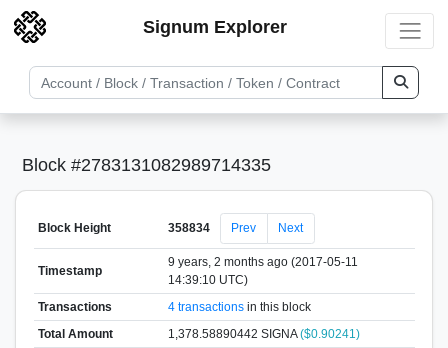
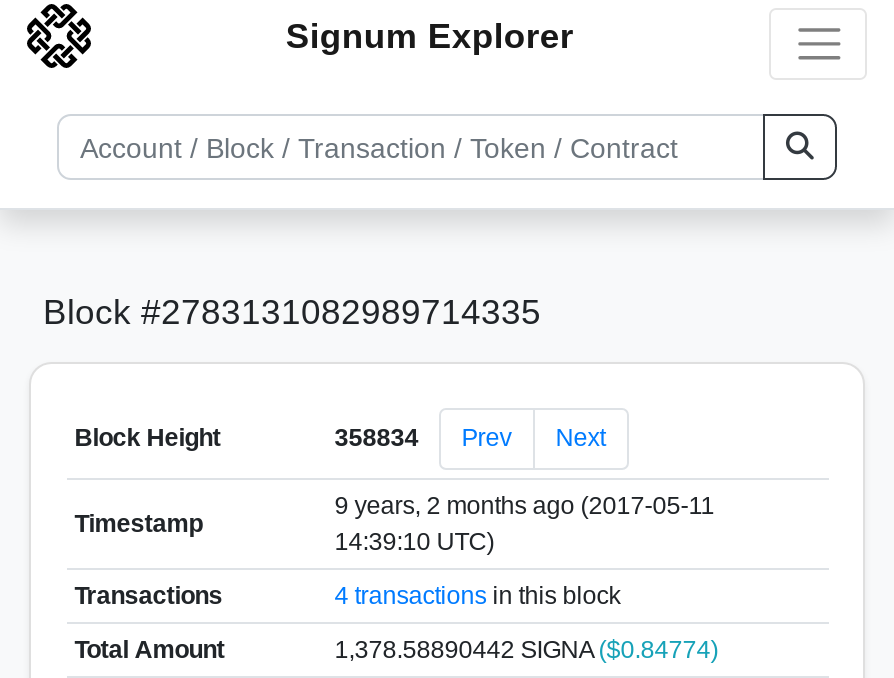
[168,326,360,340] 1,378.58890442 SIGNA ($0.90241) -> [334,635,718,663] 1,378.58890442 SIGNA ($0.84774)

